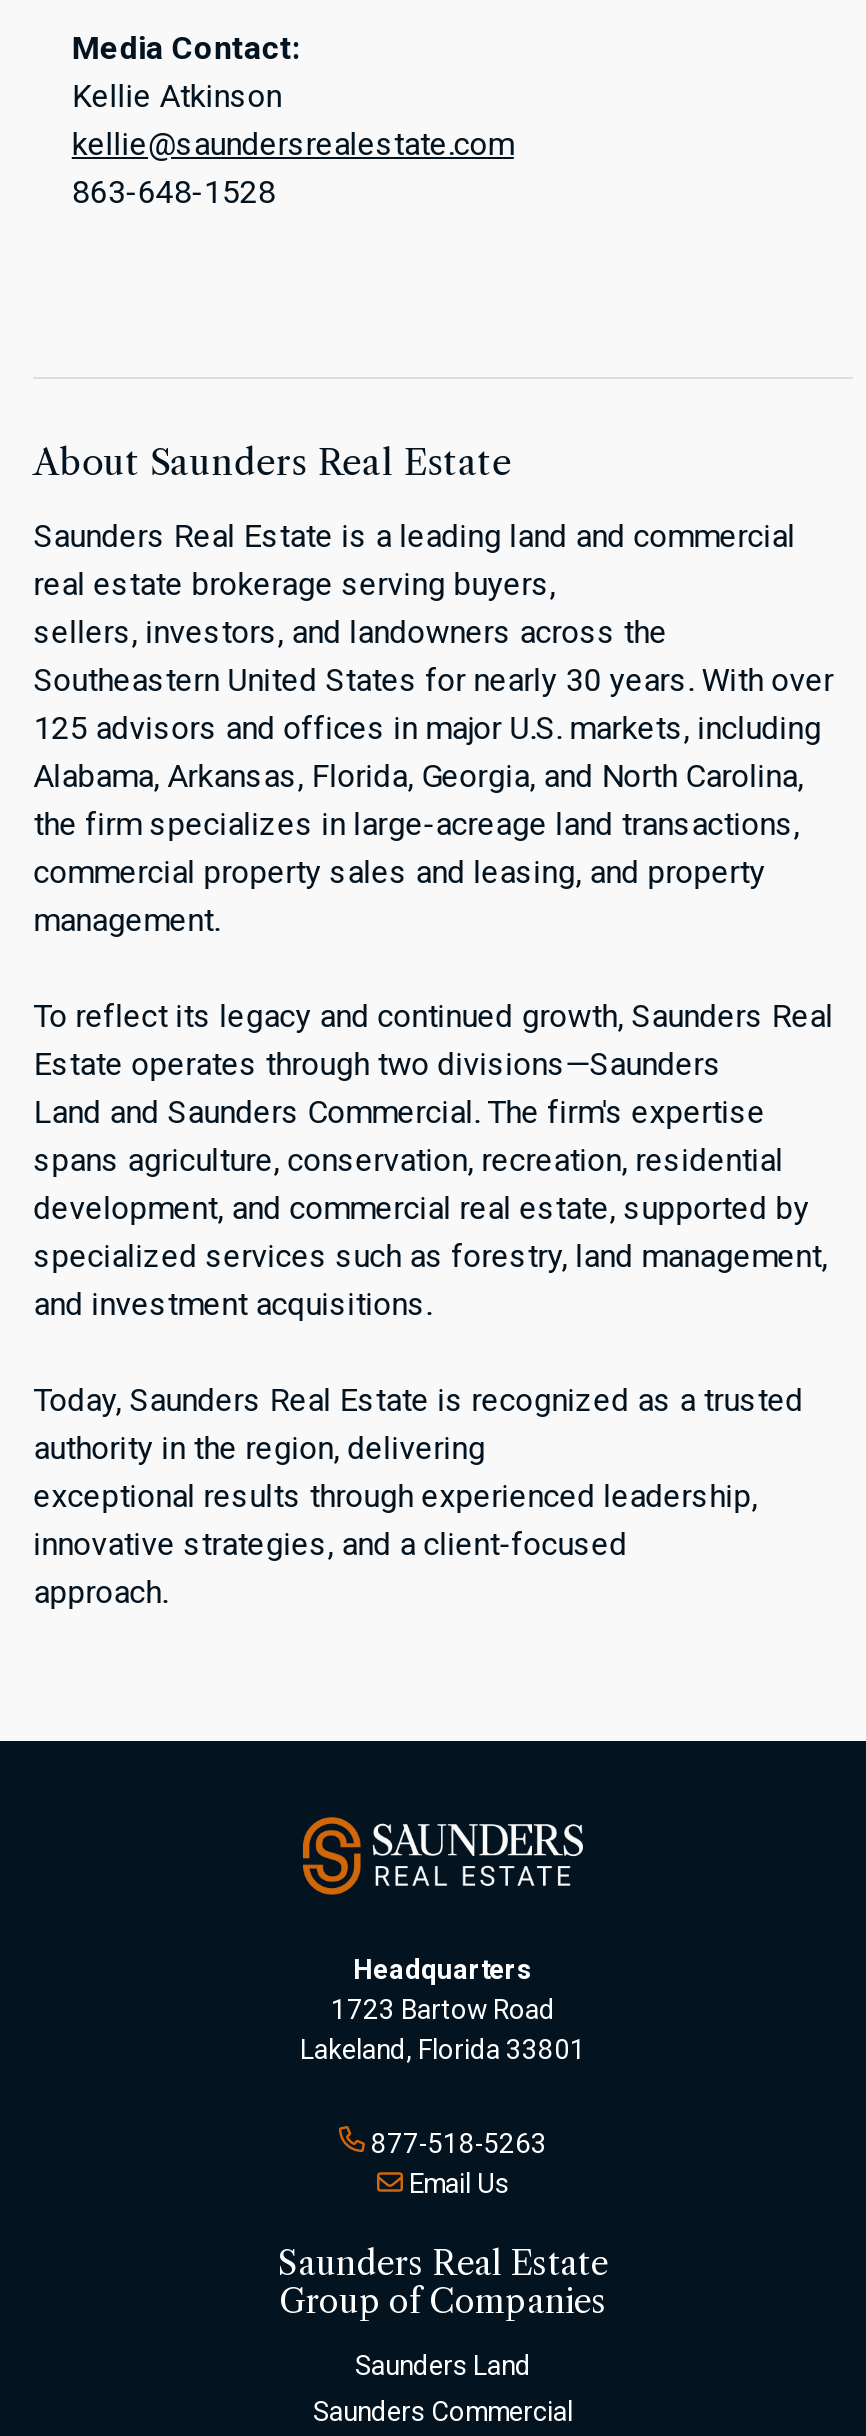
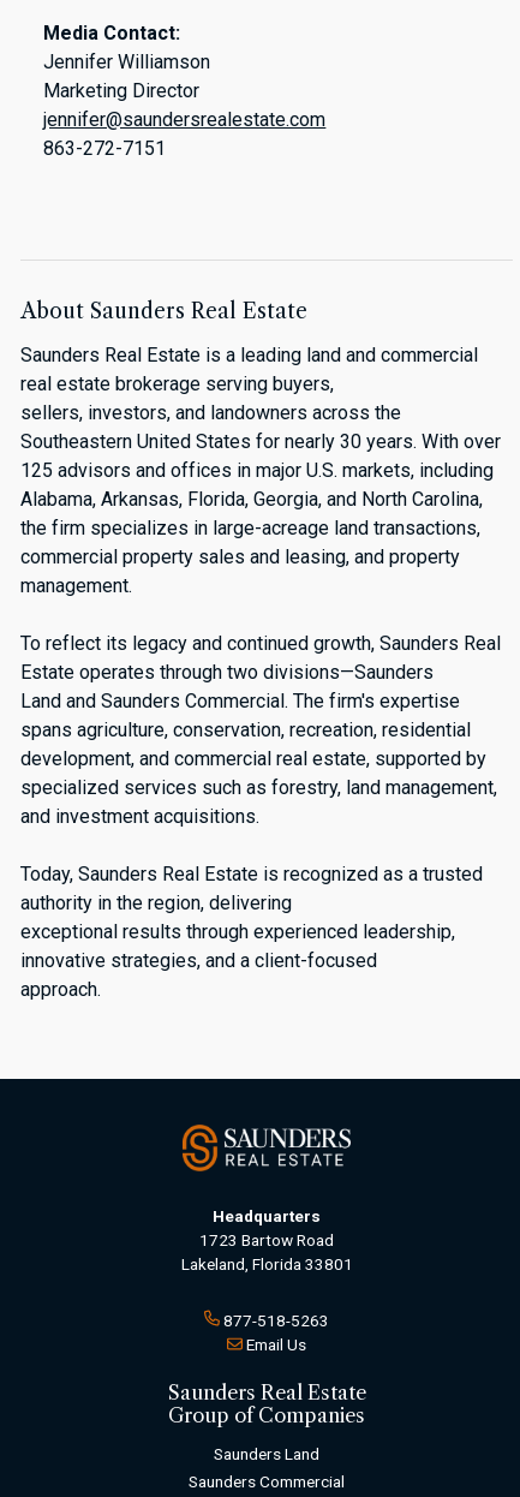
[72,78,514,212] Kellie Atkinson | kellie@saundersrealestate.com | 863-648-1528 -> [44,51,326,160] Jennifer Williamson | Marketing Director | jennifer@saundersrealestate.com | 863-272-7151

